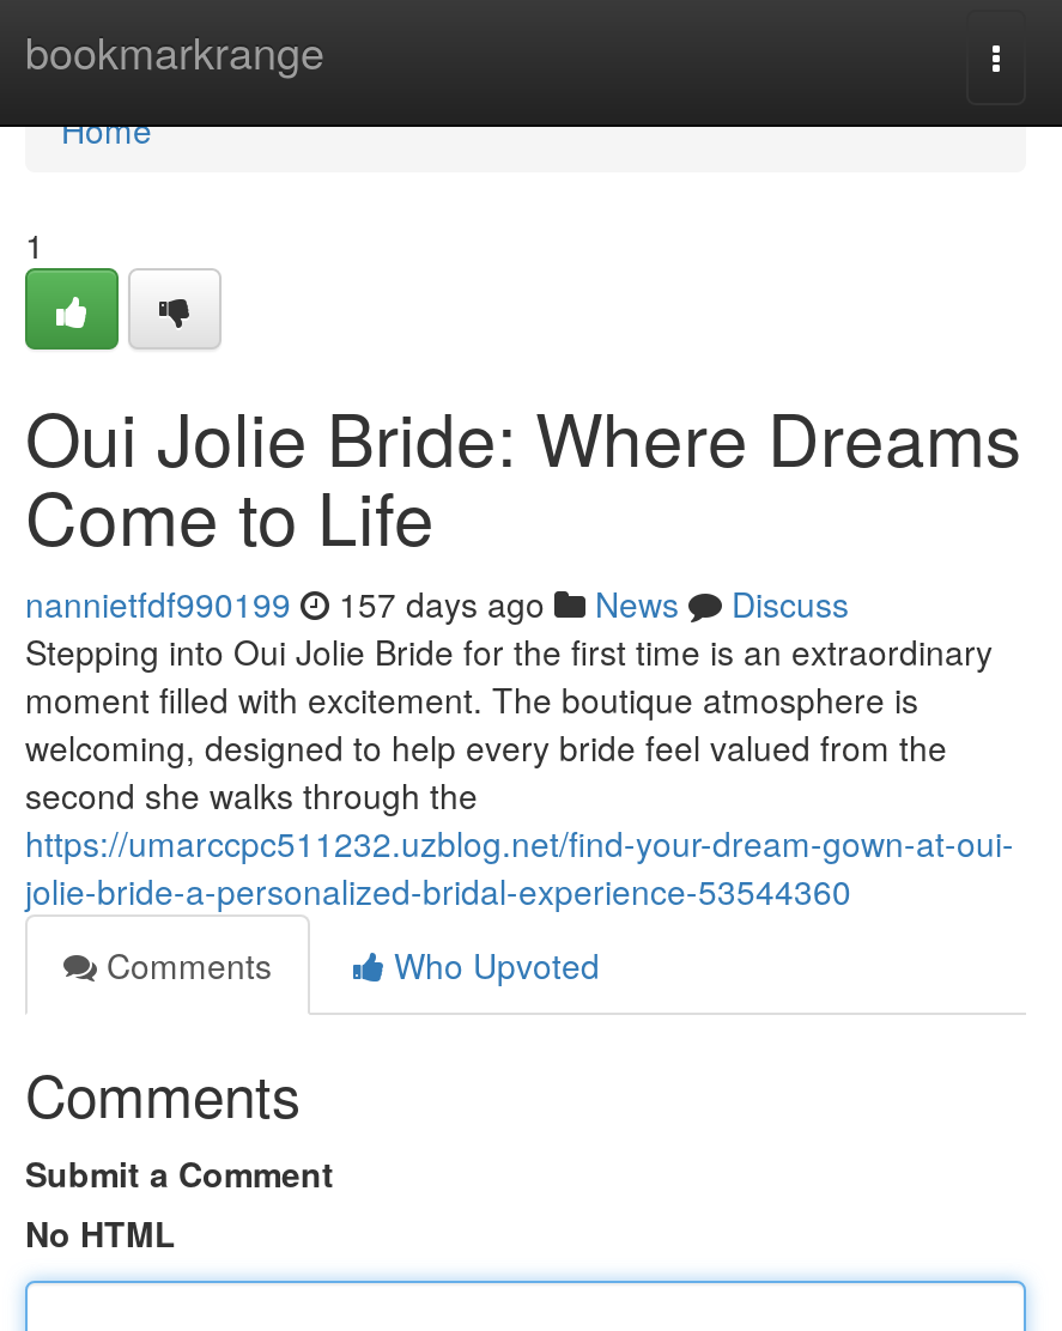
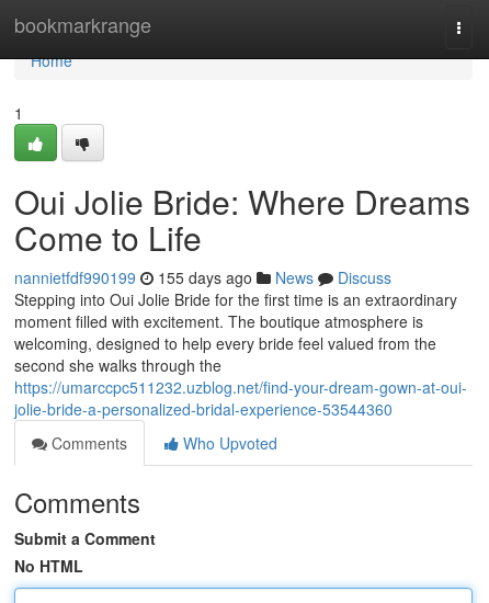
[25,579,849,627] nannietfdf990199 157 days ago News Discuss -> [14,266,391,288] nannietfdf990199 155 days ago News Discuss

